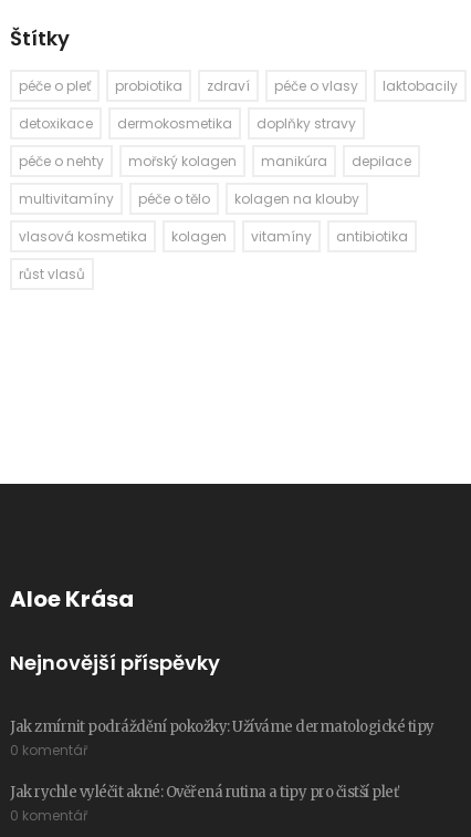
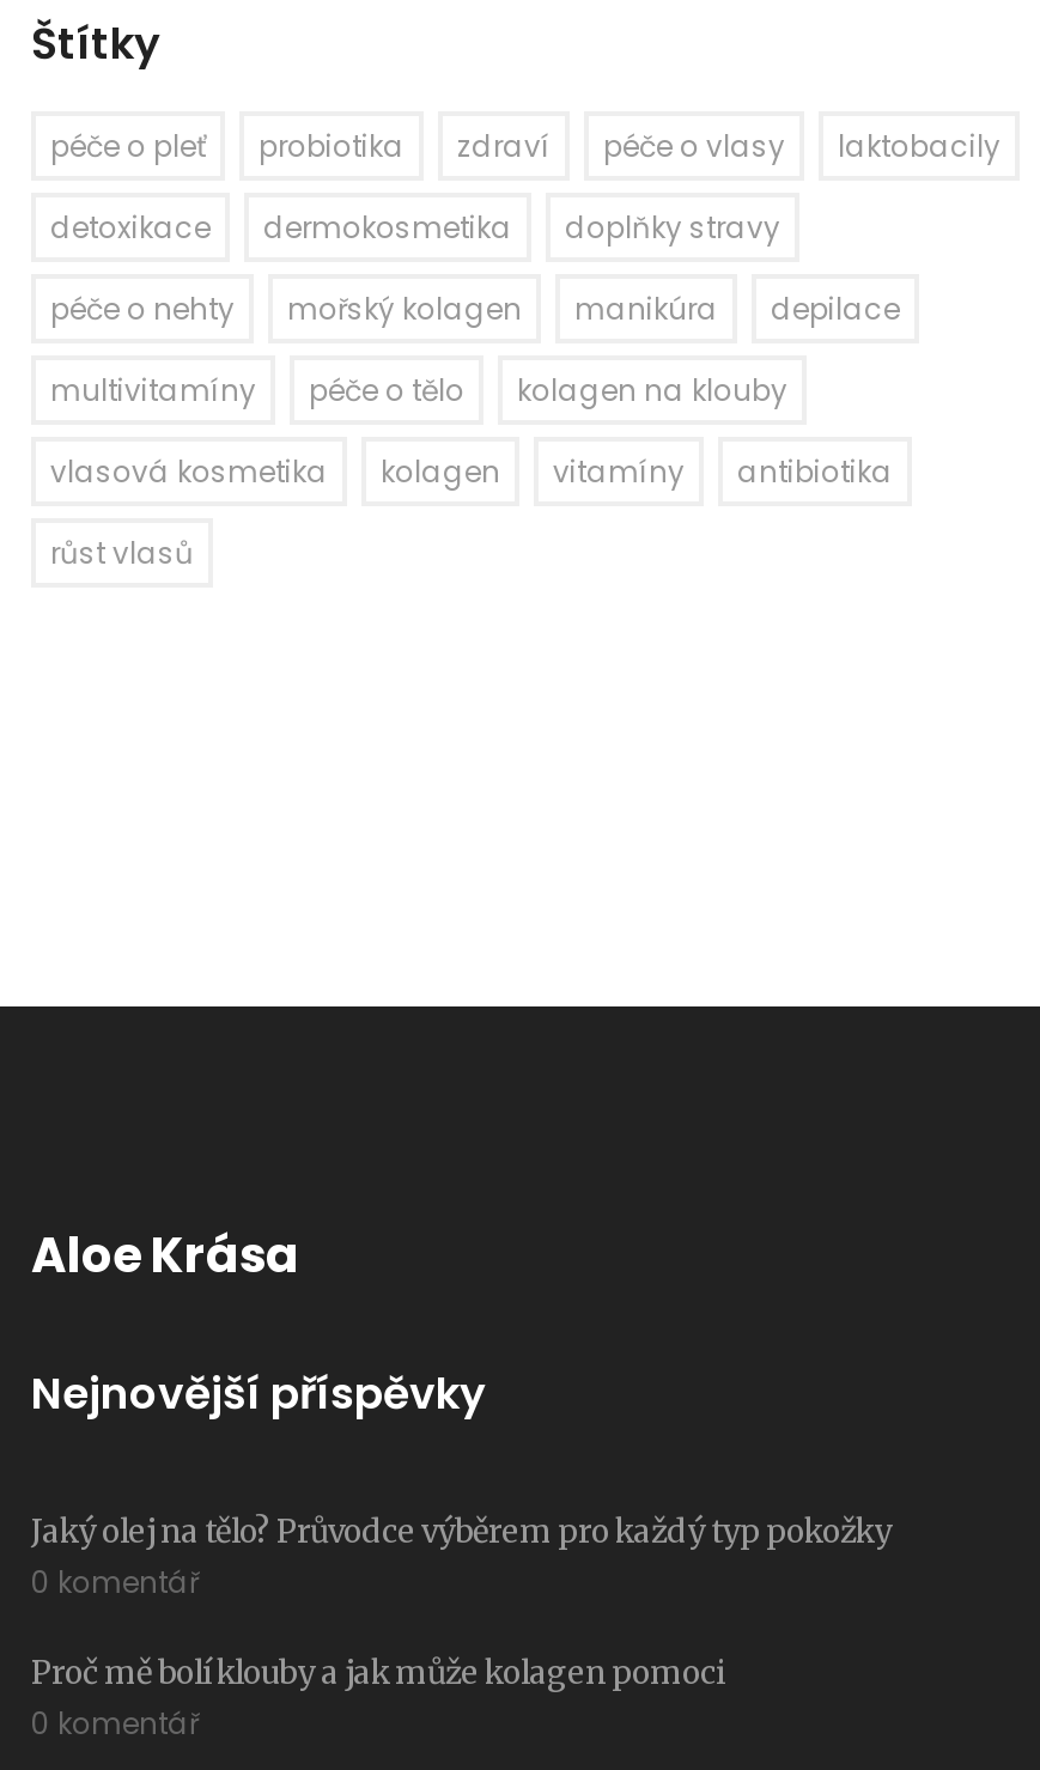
[10,718,434,736] Jak zmírnit podráždění pokožky: Užíváme dermatologické tipy -> [31,1512,892,1552] Jaký olej na tělo? Průvodce výběrem pro každý typ pokožky
[10,783,398,802] Jak rychle vyléčit akné: Ověřená rutina a tipy pro čistší pleť -> [31,1653,724,1694] Proč mě bolí klouby a jak může kolagen pomoci

